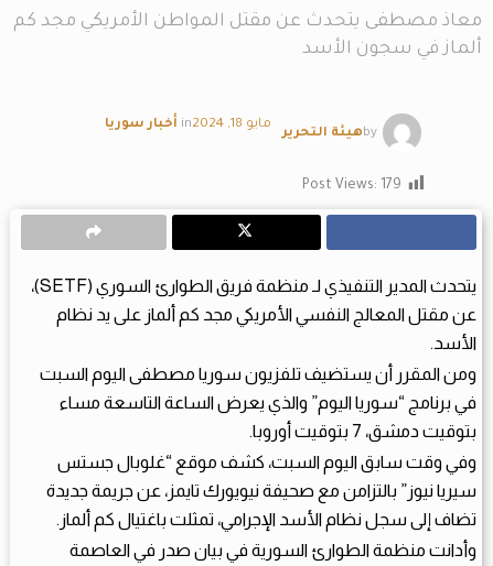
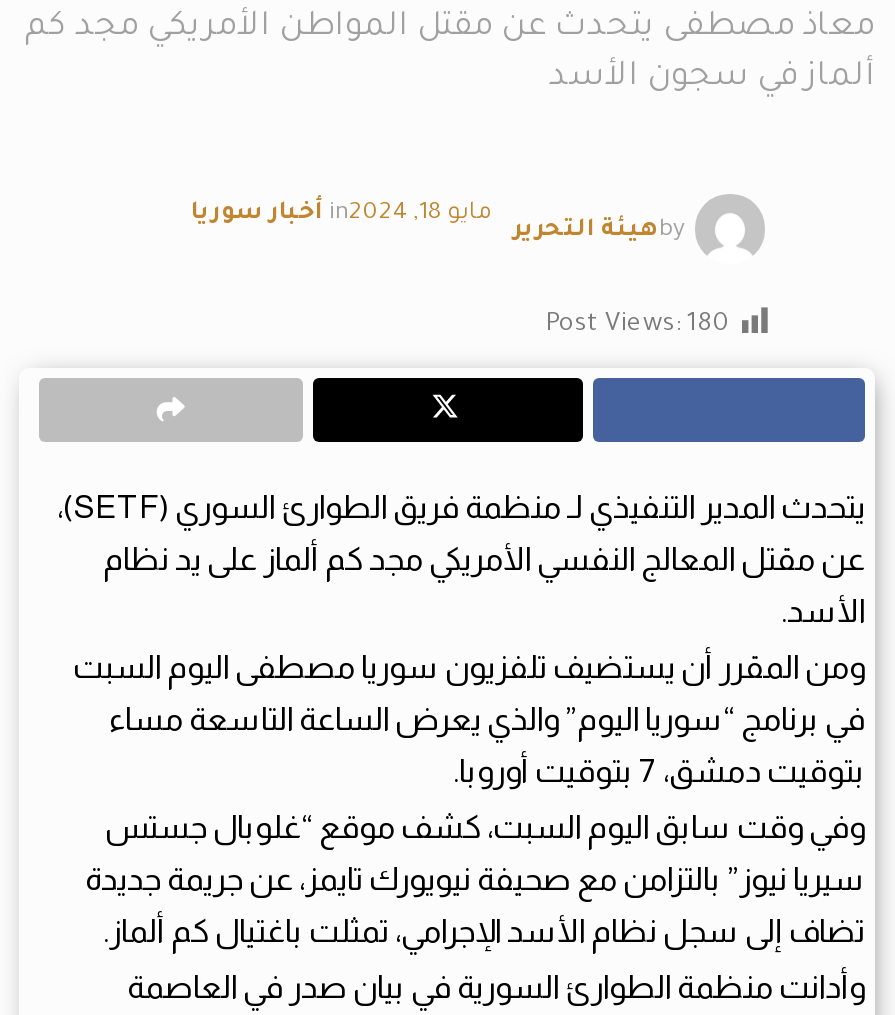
[302,178,401,194] Post Views: 179 -> [545,312,729,340] Post Views: 180

